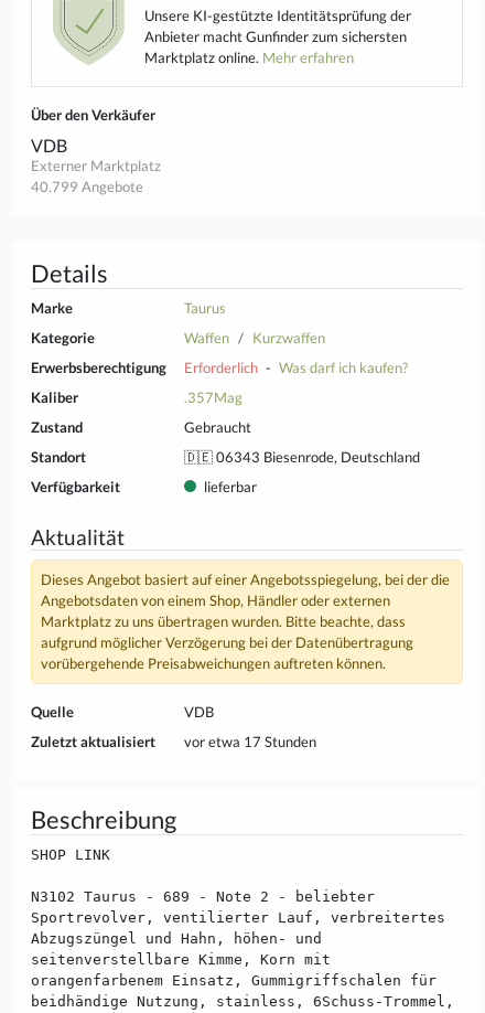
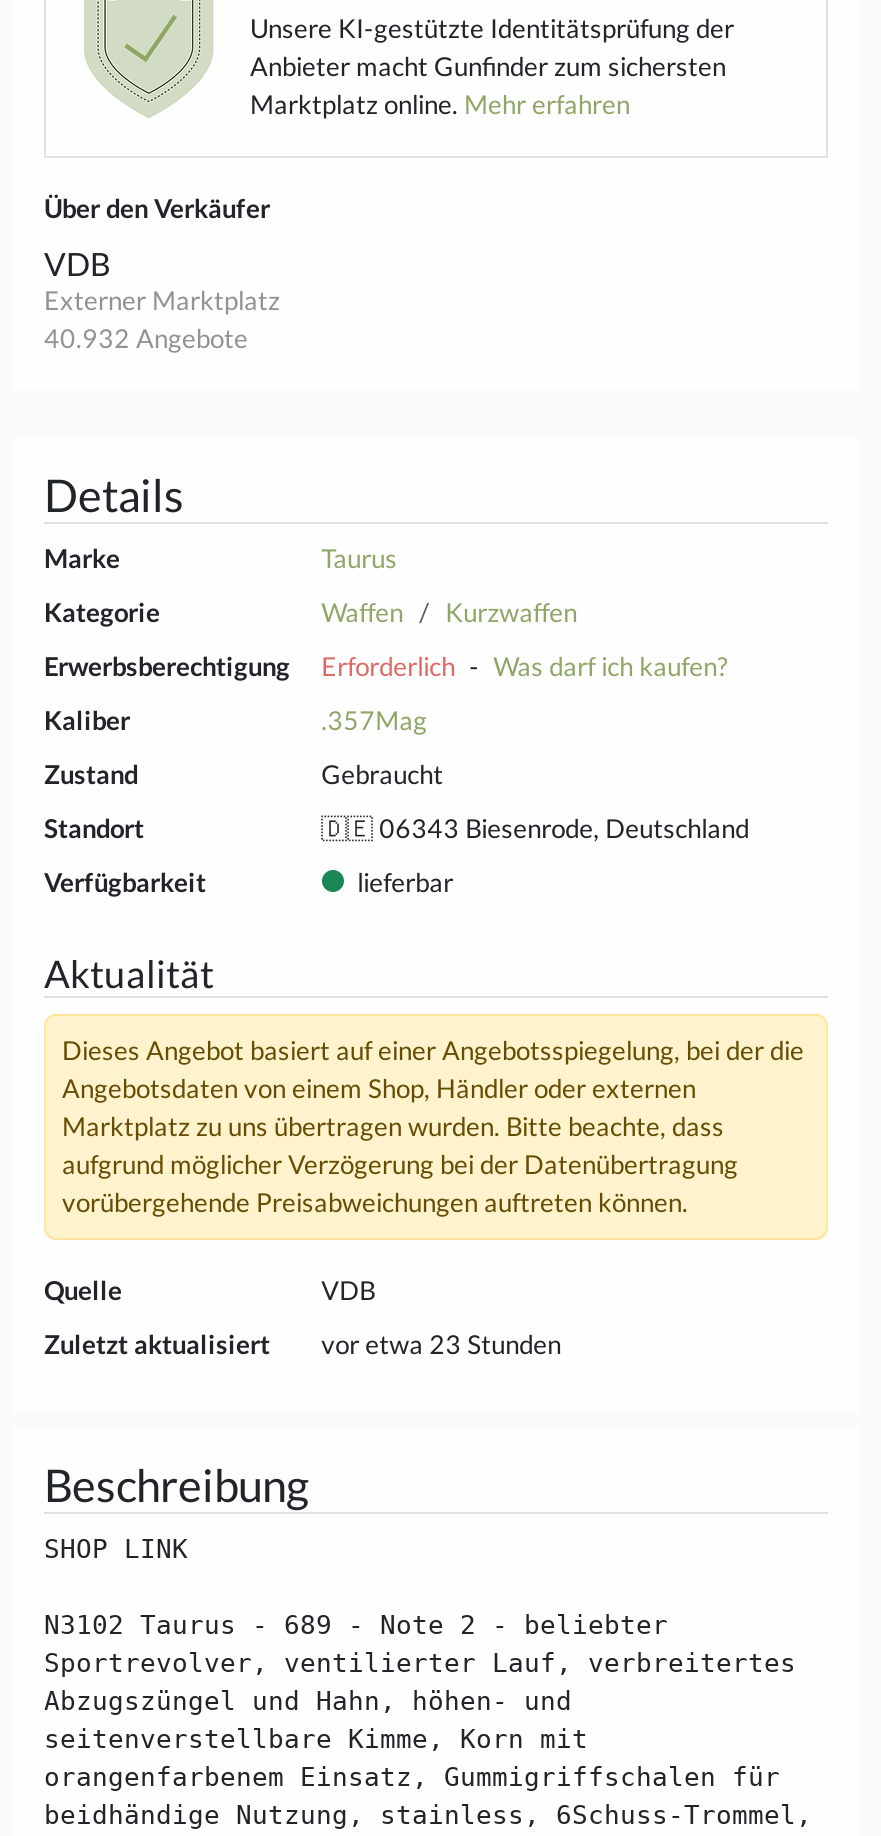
[31,178,143,195] 40.799 Angebote -> [44,322,248,354] 40.932 Angebote
[184,733,316,750] vor etwa 17 Stunden -> [321,1328,561,1360] vor etwa 23 Stunden

